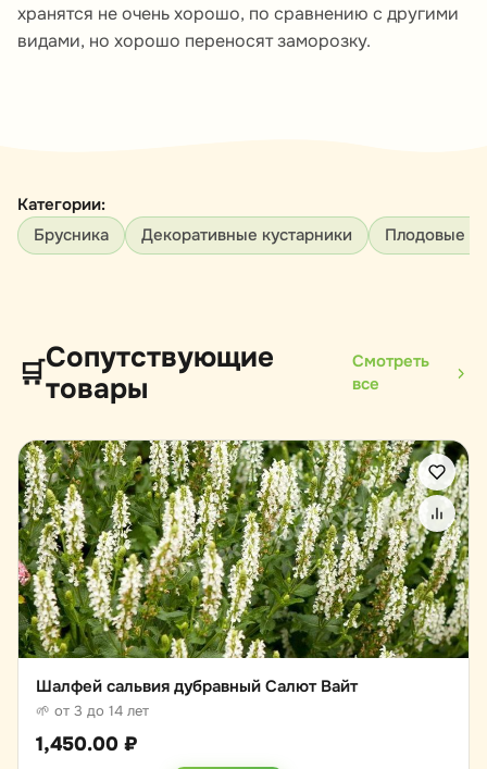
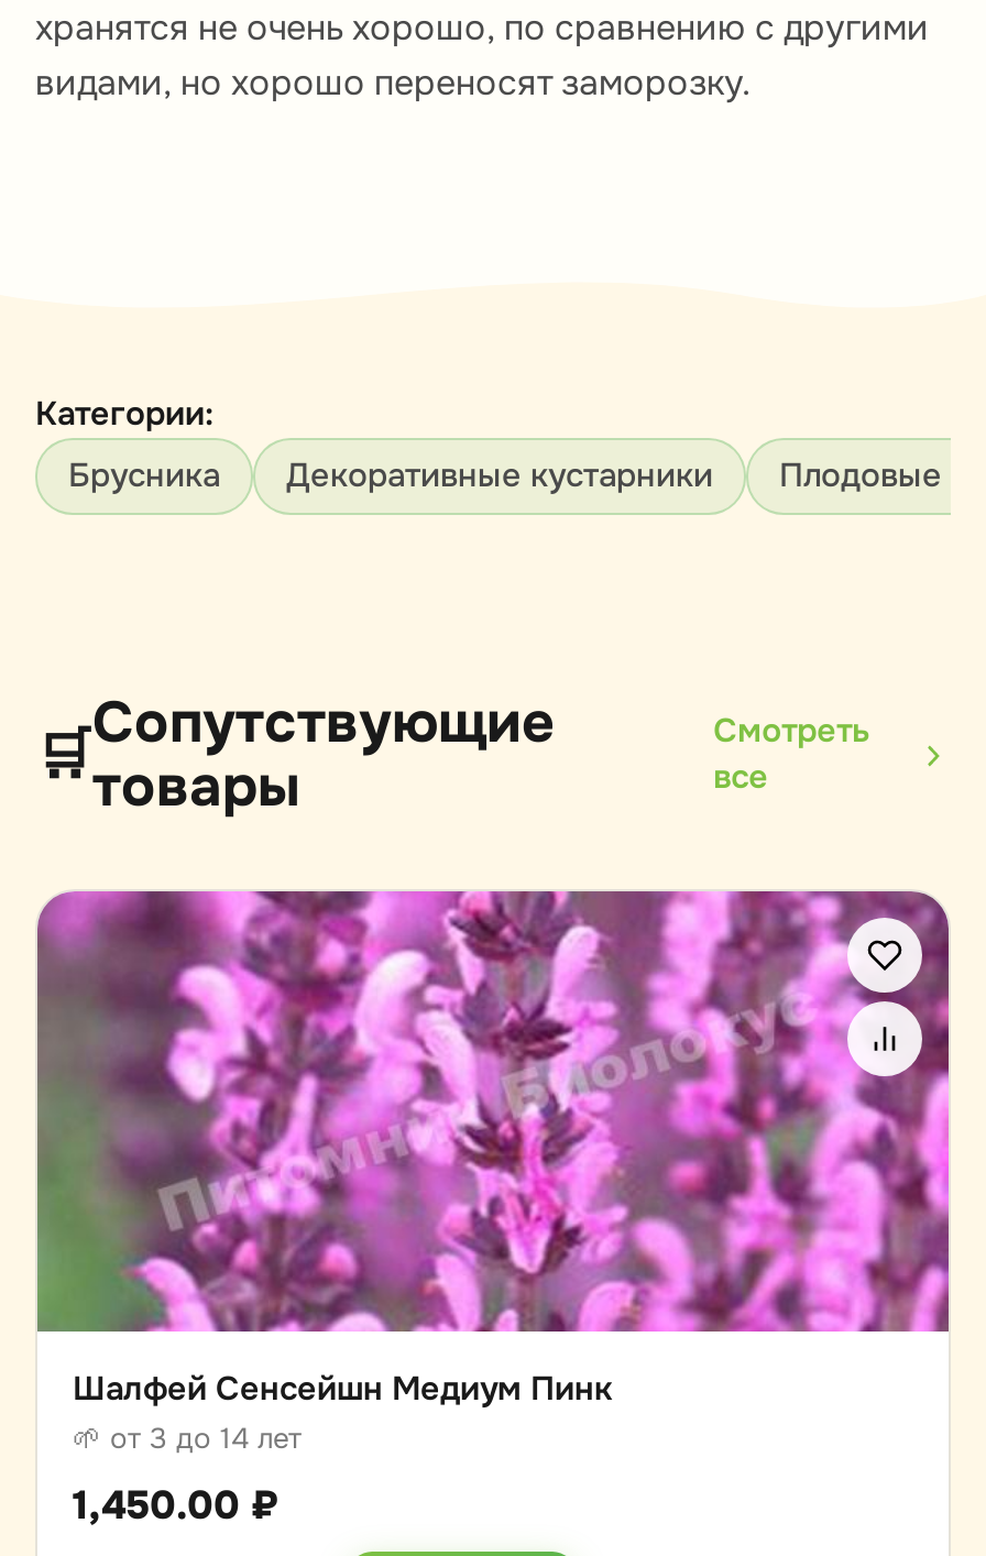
[17,439,470,698] [image] | Шалфей сальвия дубравный Салют Вайт -> [35,889,951,1412] [image] | Шалфей Сенсейшн Медиум Пинк

